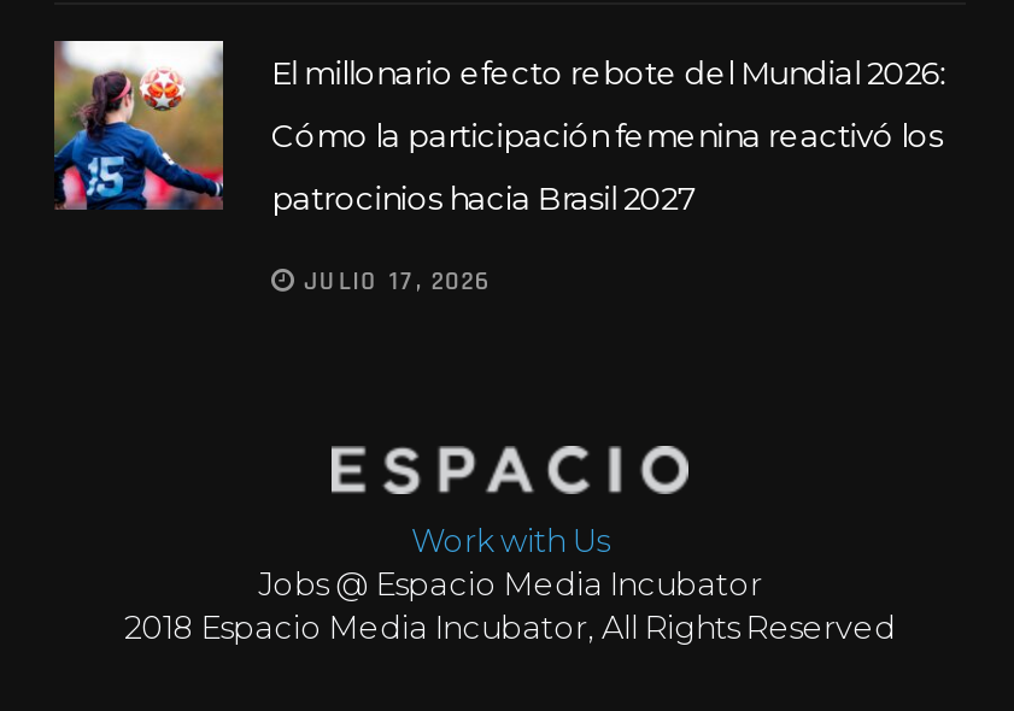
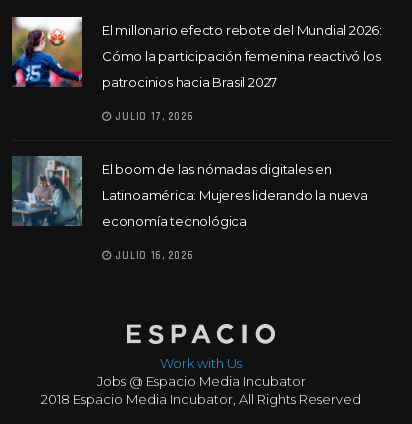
none -> [11,155,368,263] [image] | El boom de las nómadas digitales en | Latinoamérica: Mujeres liderando la nueva | economía tecnológica | JULIO 16, 2026

